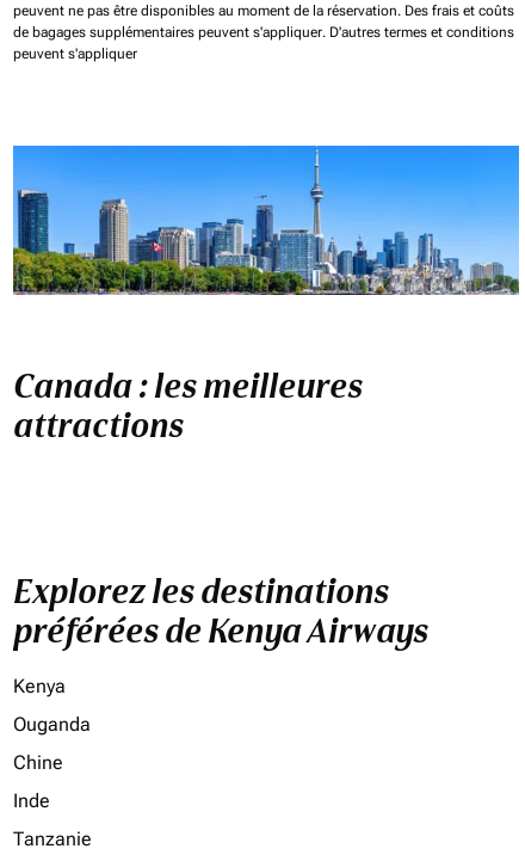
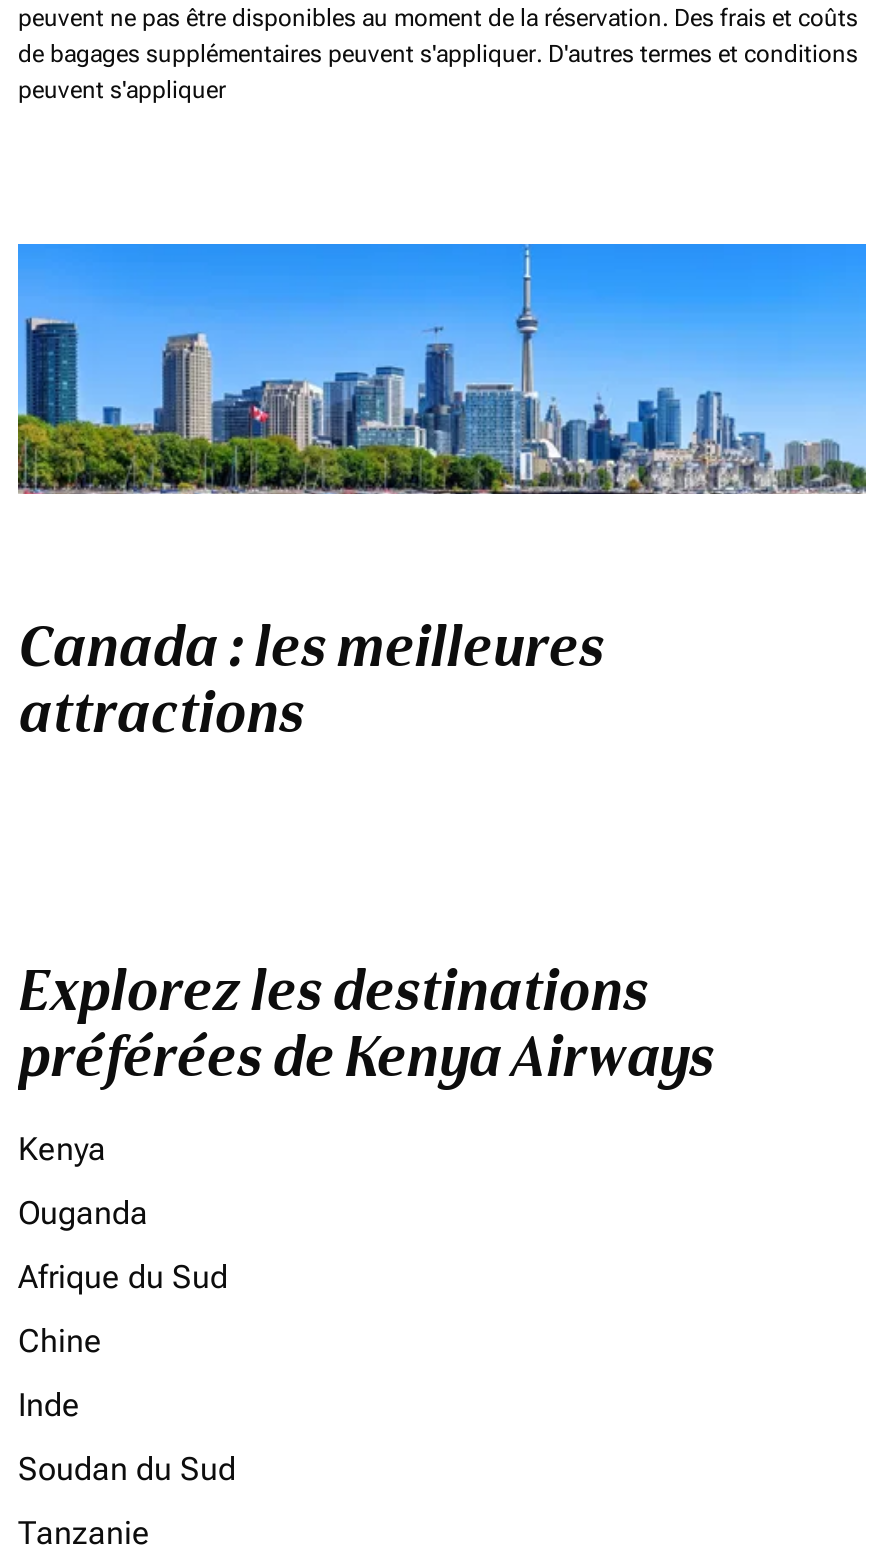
none -> [18,1259,228,1297] Afrique du Sud
none -> [18,1451,236,1489] Soudan du Sud

